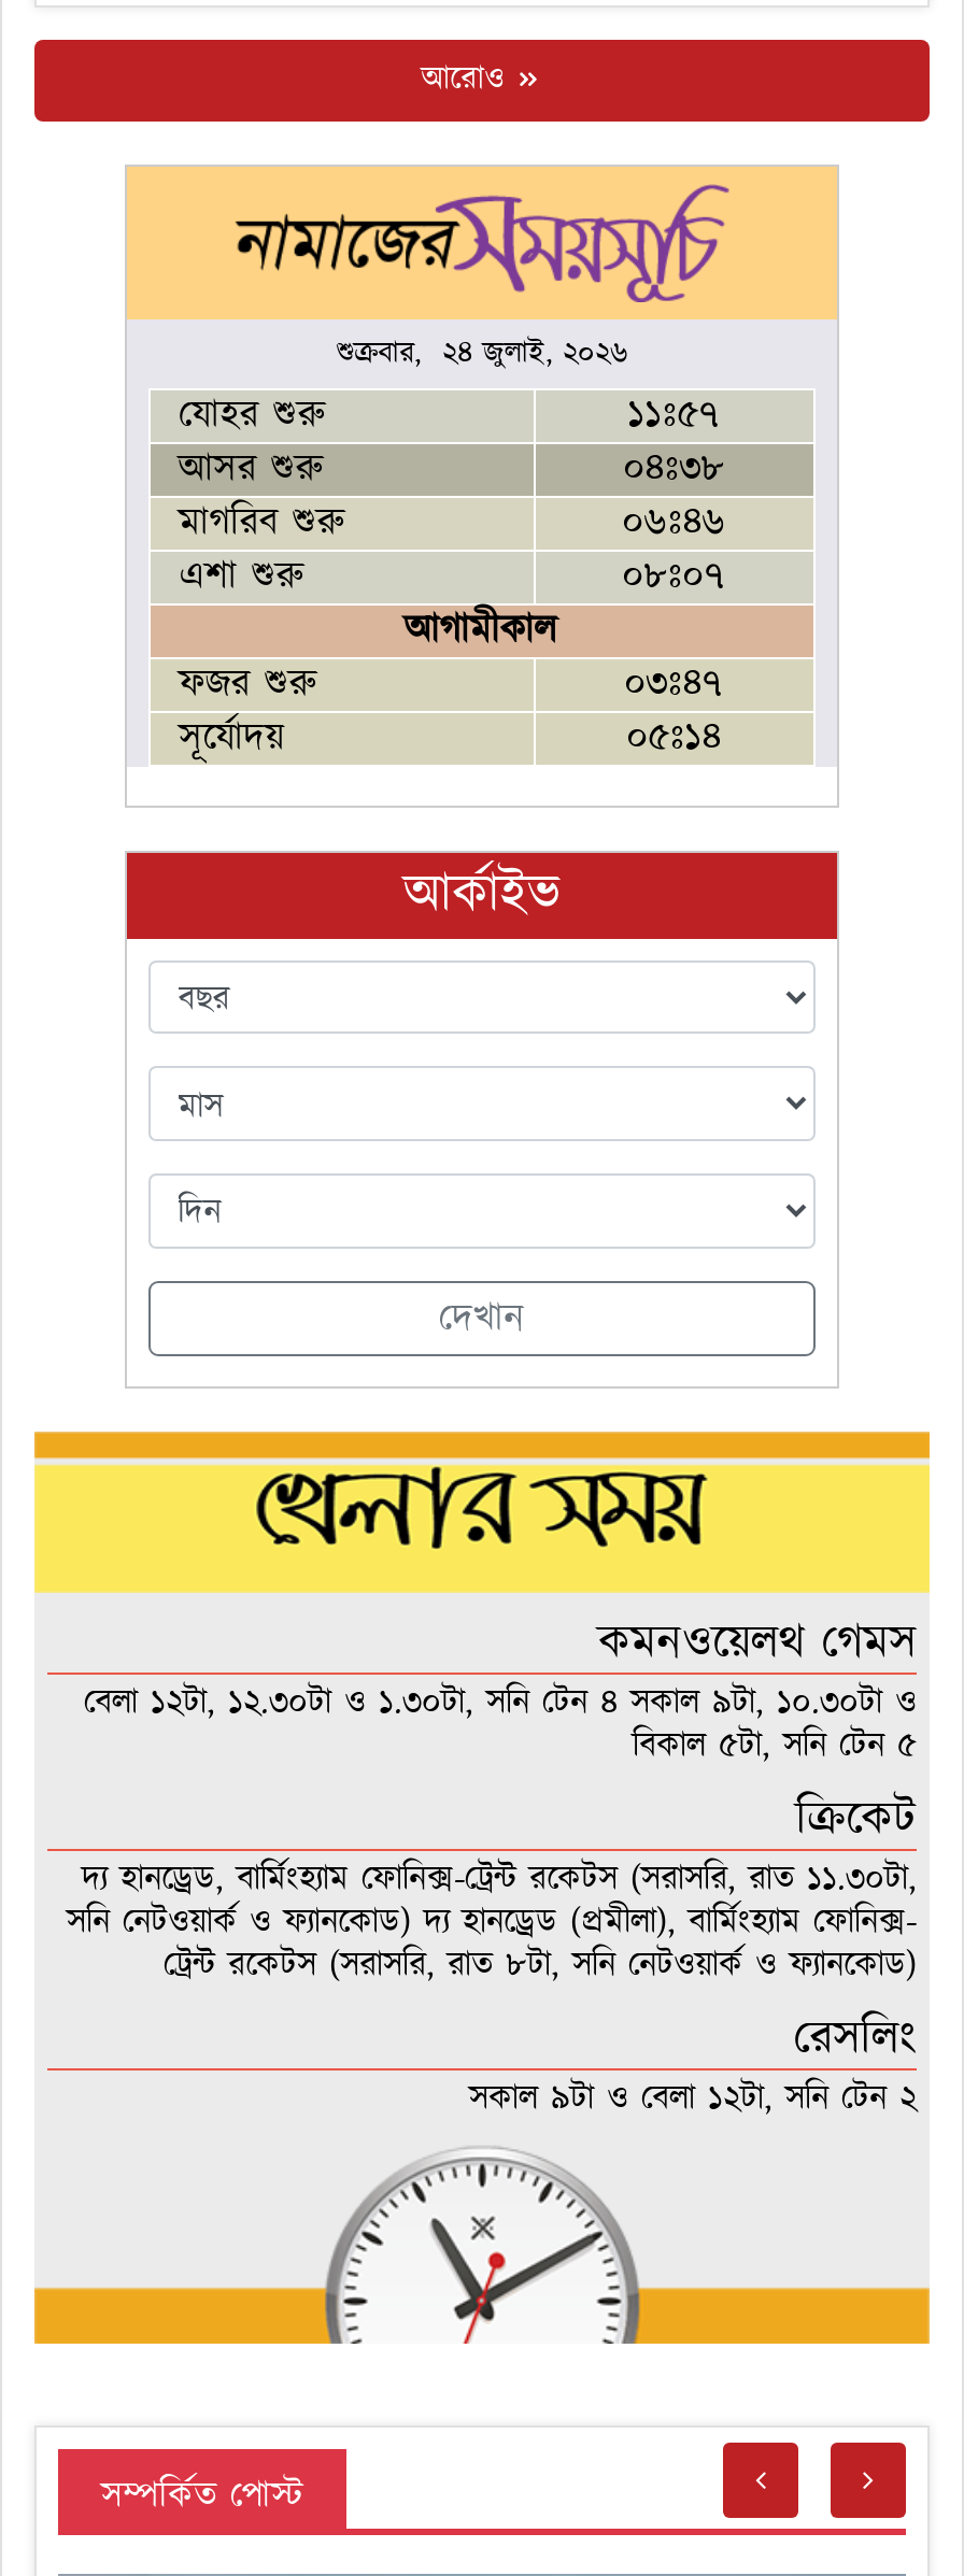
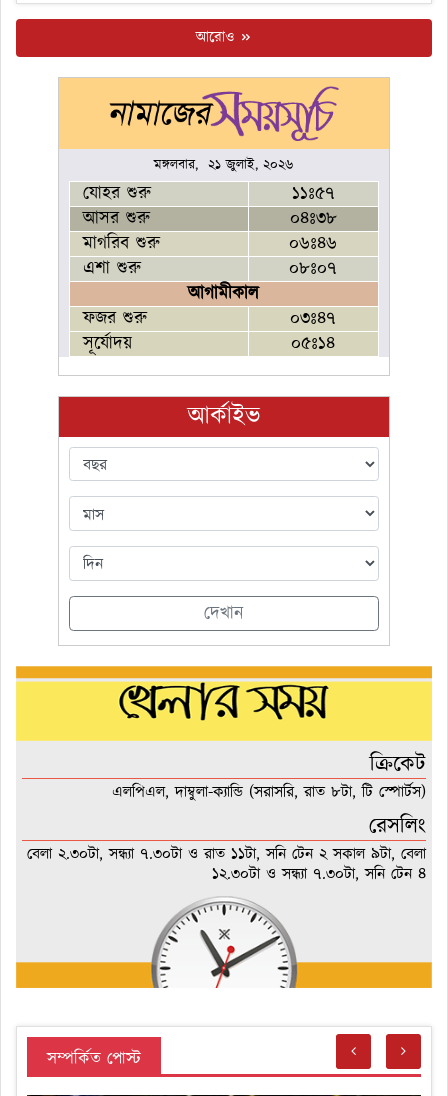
[337,332,627,375] শুক্রবার, ২৪ জুলাই, ২০২৬ -> [154,155,293,175] মঙ্গলবার, ২১ জুলাই, ২০২৬
[84,1609,917,1769] কমনওয়েলথ গেমস | বেলা ১২টা, ১২.৩০টা ও ১.৩০টা, সনি টেন ৪ সকাল ৯টা, ১০.৩০টা ও | বিকাল ৫টা, সনি টেন ৫ -> none
[67,1855,917,1988] দ্য হানড্রেড, বার্মিংহ্যাম ফোনিক্স-ট্রেন্ট রকেটস (সরাসরি, রাত ১১.৩০টা, | সনি নেটওয়ার্ক ও ফ্যানকোড) দ্য হানড্রেড (প্রমীলা), বার্মিংহ্যাম ফোনিক্স- | ট্রেন্ট রকেটস (সরাসরি, রাত ৮টা, সনি নেটওয়ার্ক ও ফ্যানকোড) -> [112,781,426,803] এলপিএল, দাম্বুলা-ক্যান্ডি (সরাসরি, রাত ৮টা, টি স্পোর্টস)
moved [794,2005,917,2072] -> [369,811,426,842]: রেসলিং
[469,2074,917,2121] সকাল ৯টা ও বেলা ১২টা, সনি টেন ২ -> [27,843,426,885] বেলা ২.৩০টা, সন্ধ্যা ৭.৩০টা ও রাত ১১টা, সনি টেন ২ সকাল ৯টা, বেলা | ১২.৩০টা ও সন্ধ্যা ৭.৩০টা, সনি টেন ৪

